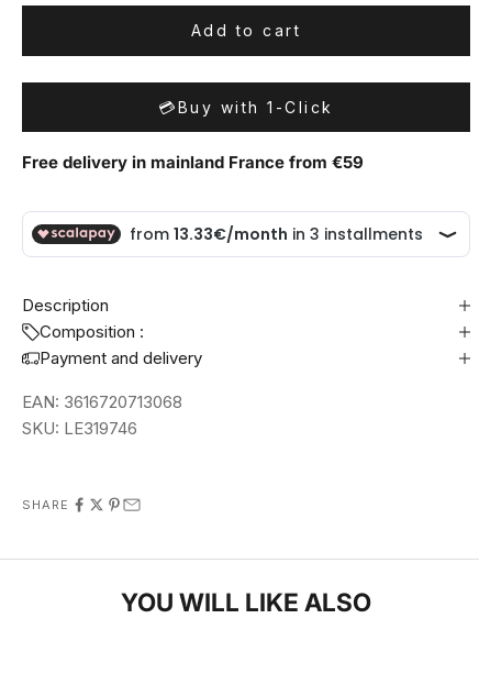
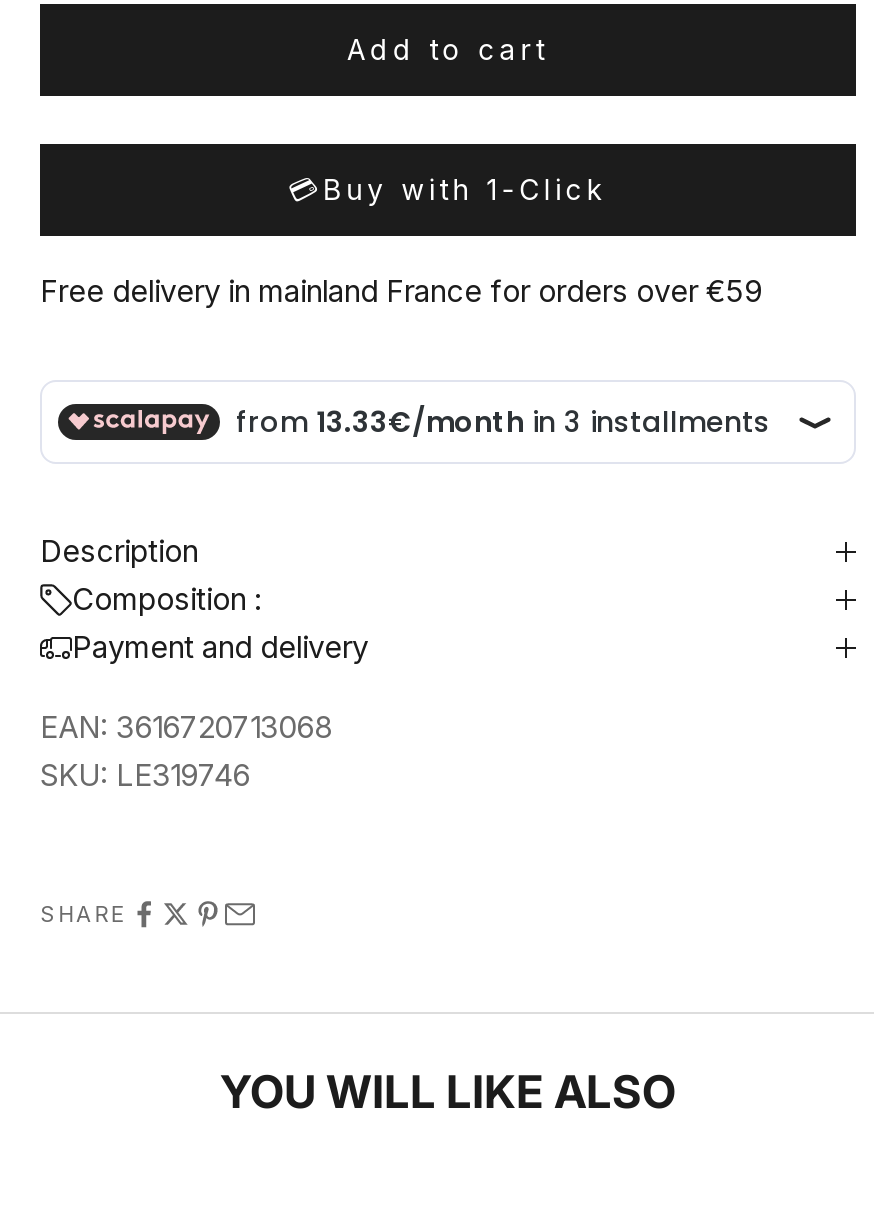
[22,152,364,173] Free delivery in mainland France from €59 -> [40,271,762,309] Free delivery in mainland France for orders over €59

